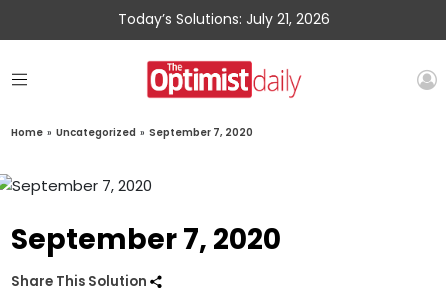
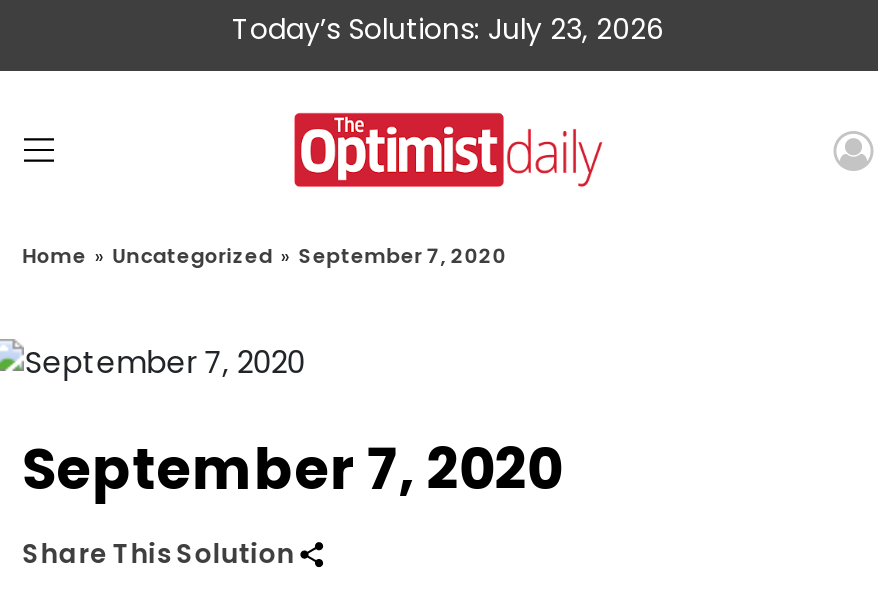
[118,9,330,29] Today’s Solutions: July 21, 2026 -> [232,9,664,49] Today’s Solutions: July 23, 2026

